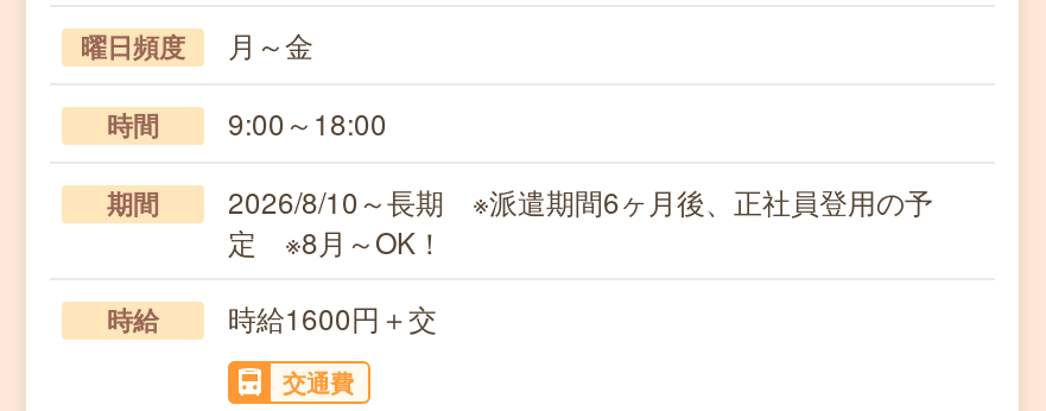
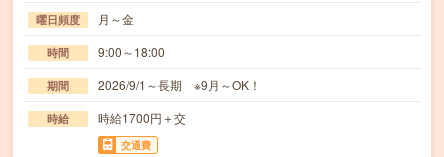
[228,181,933,261] 2026/8/10～長期 ※派遣期間6ヶ月後、正社員登用の予 | 定 ※8月～OK！ -> [98,76,261,93] 2026/9/1～長期 ※9月～OK！
[107,297,437,337] 時給 時給1600円＋交 -> [47,109,186,126] 時給 時給1700円＋交

